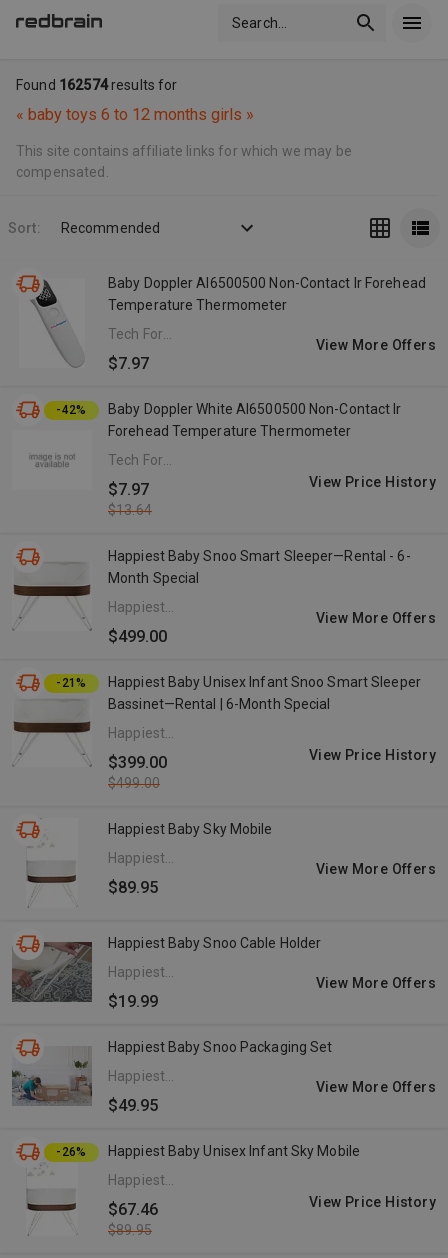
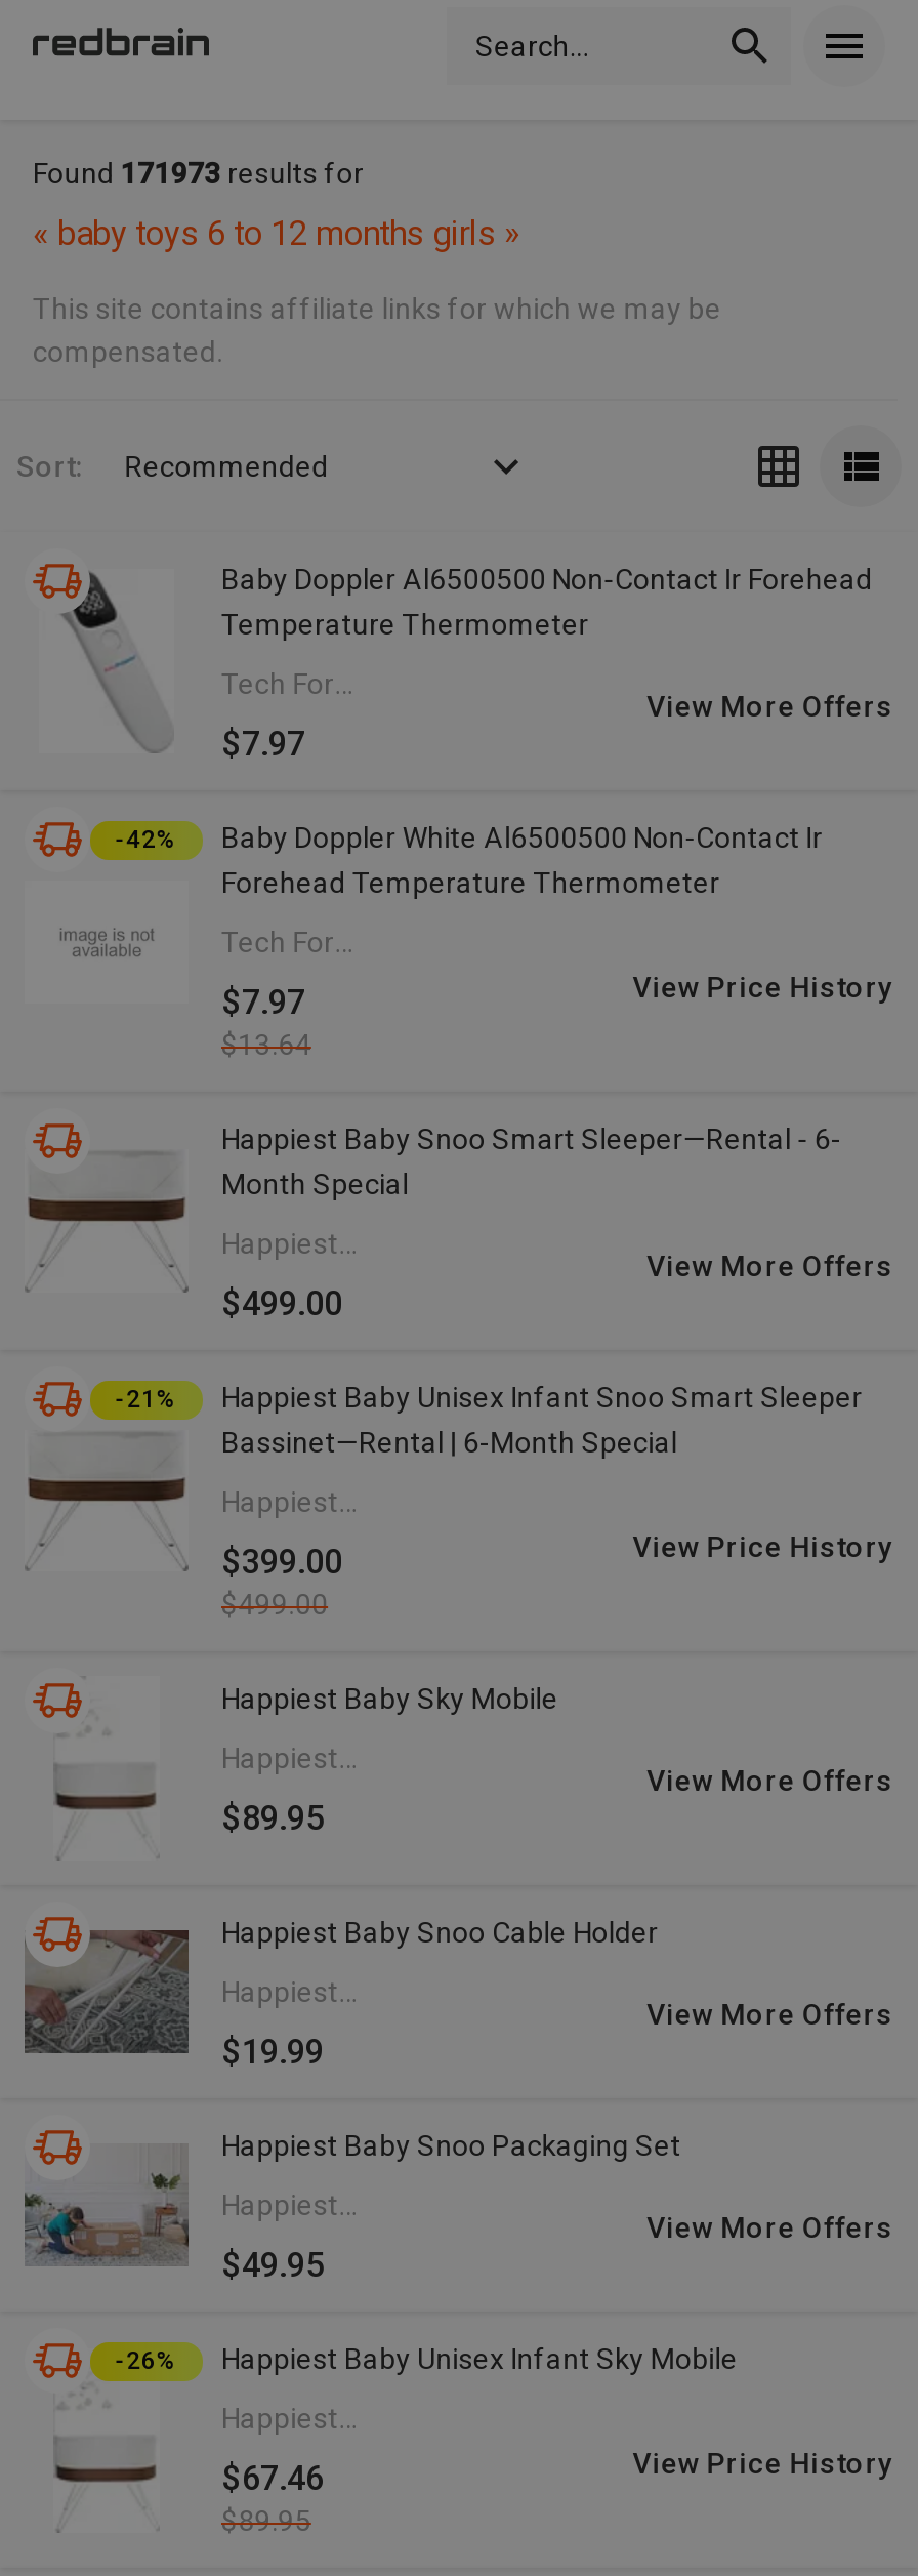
[16,77,178,93] Found 162574 results for -> [33,157,364,190] Found 171973 results for

